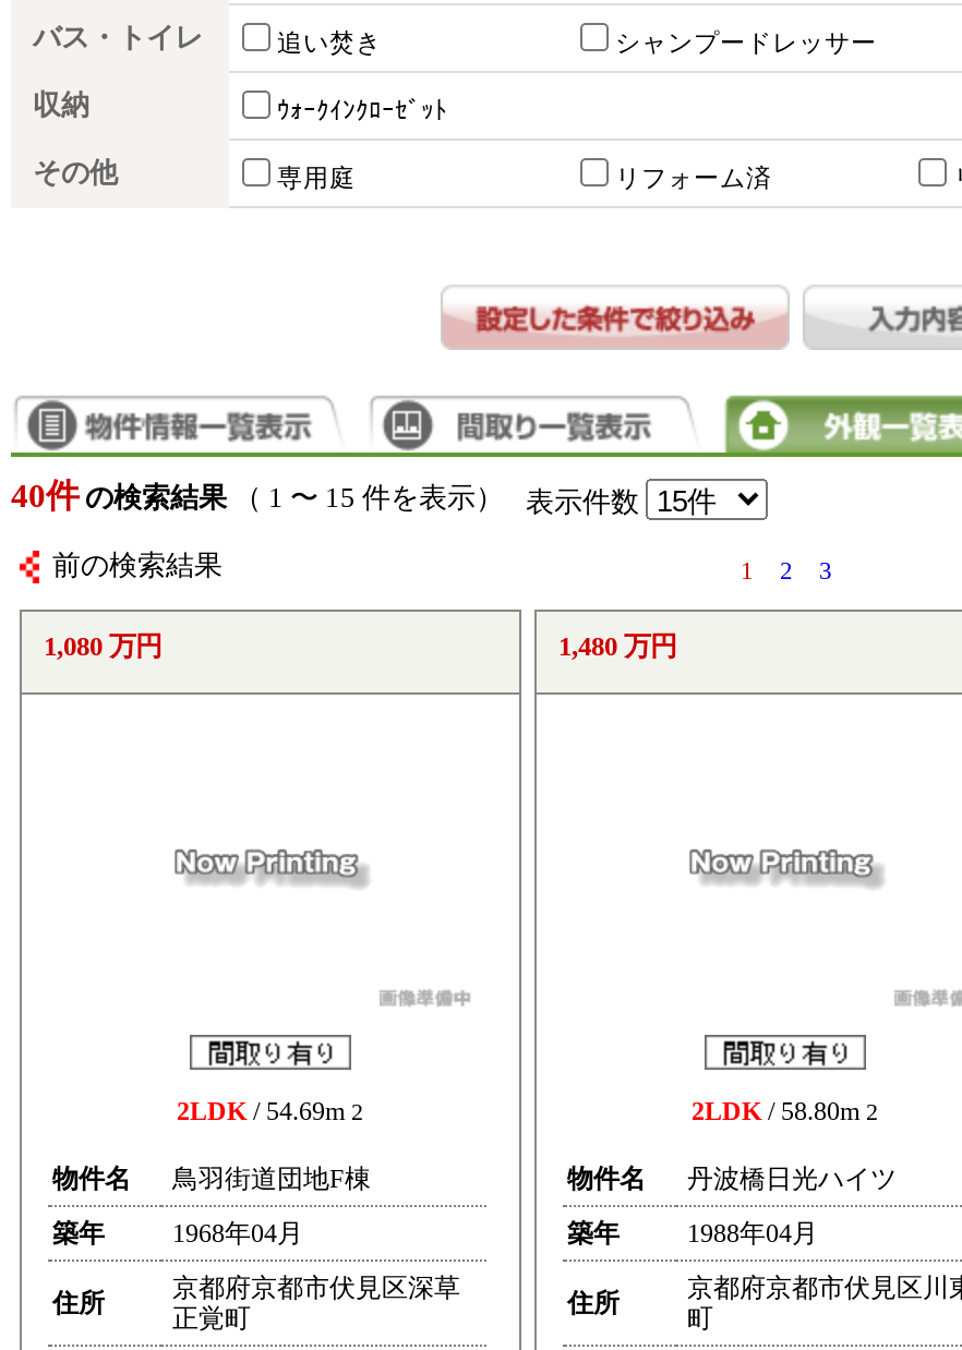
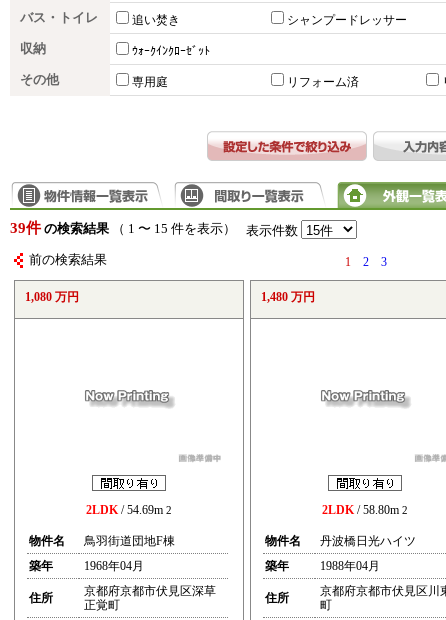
[11,477,504,514] 40件 の検索結果（ 1 〜 15 件を表示） -> [10,219,236,236] 39件 の検索結果（ 1 〜 15 件を表示）

